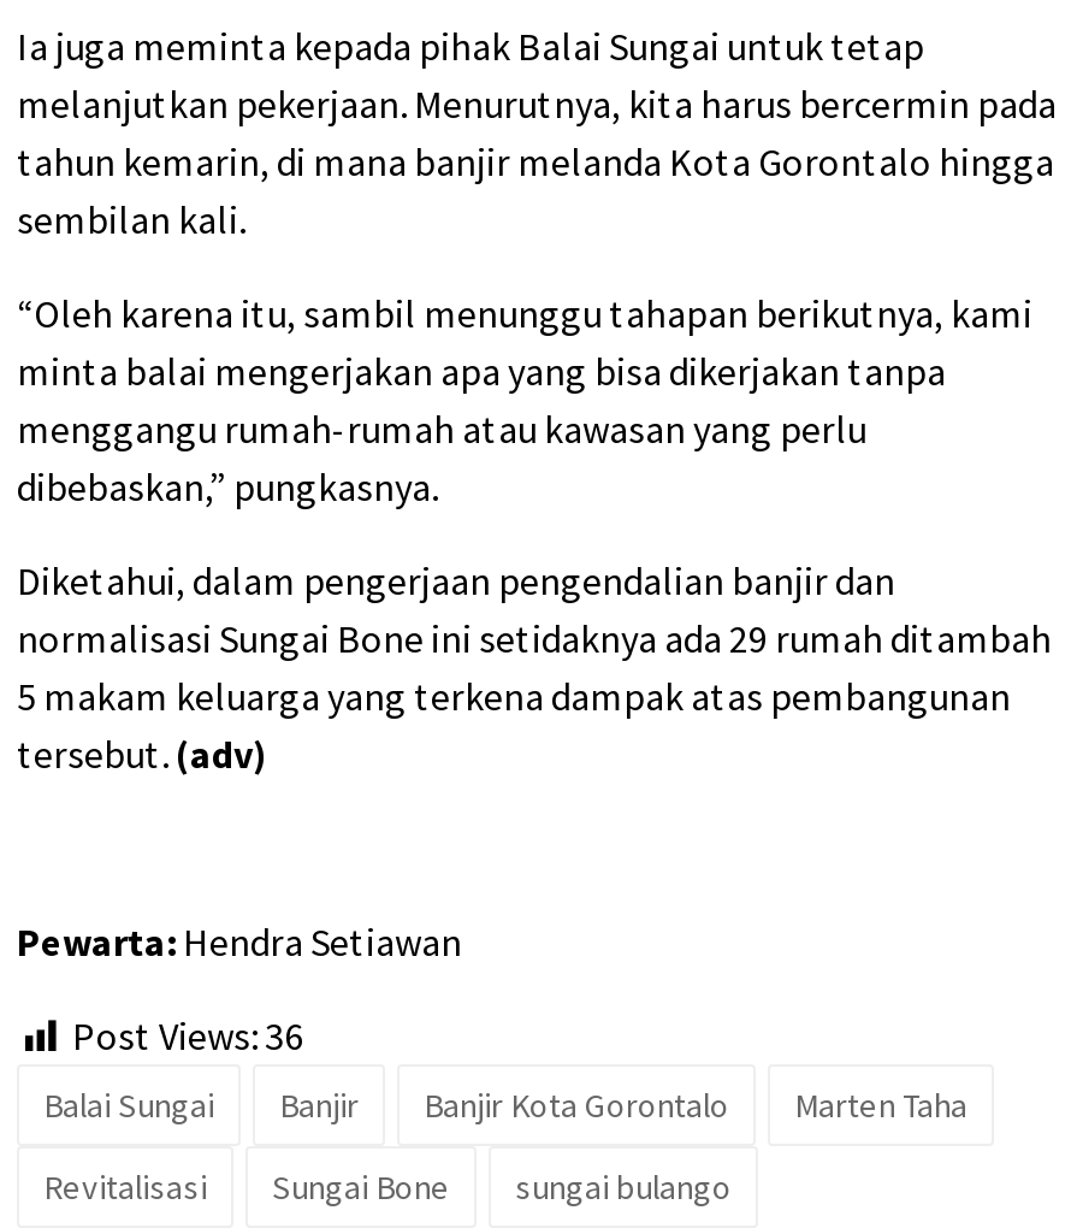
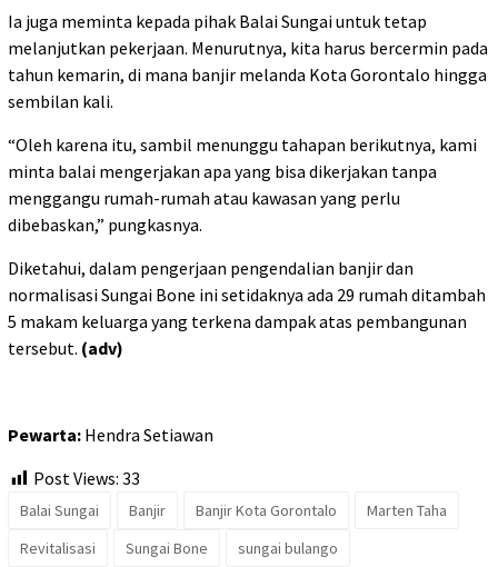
[72,1010,303,1058] Post Views: 36 -> [33,466,140,489] Post Views: 33

